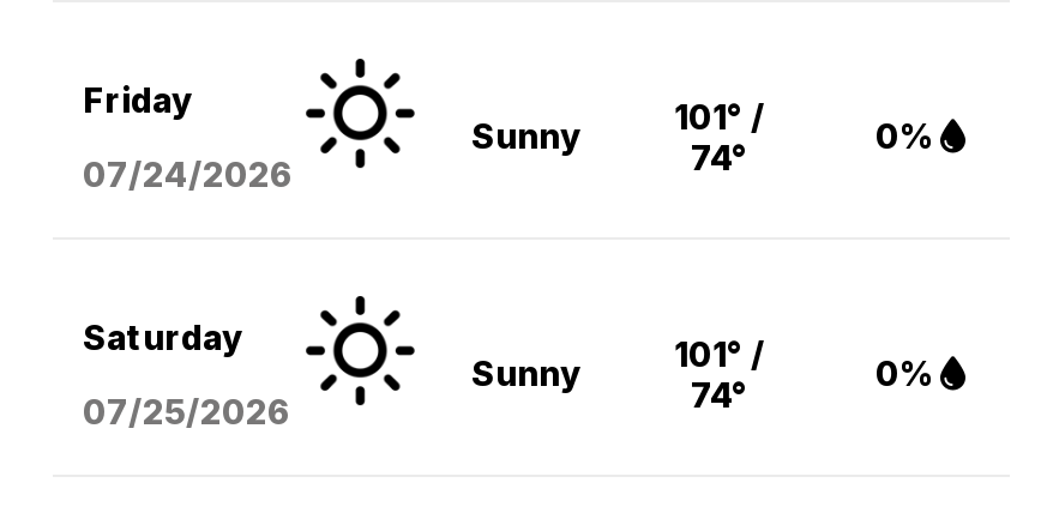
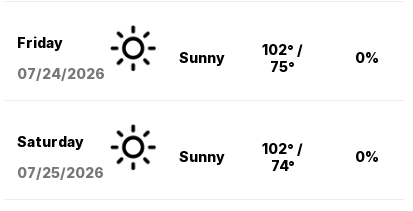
[674,96,765,136] 101° / -> [262,41,303,58] 102° /
[691,136,748,177] 74° -> [270,58,295,75] 75°
[674,333,765,374] 101° / -> [262,140,303,157] 102° /

